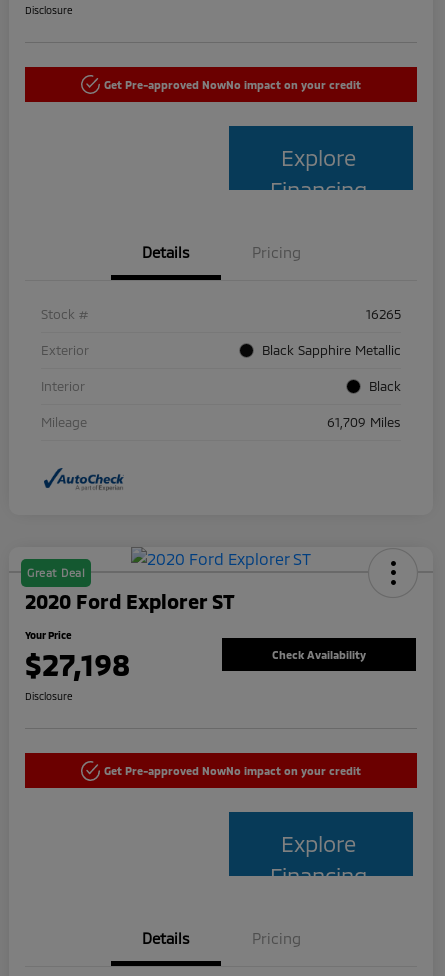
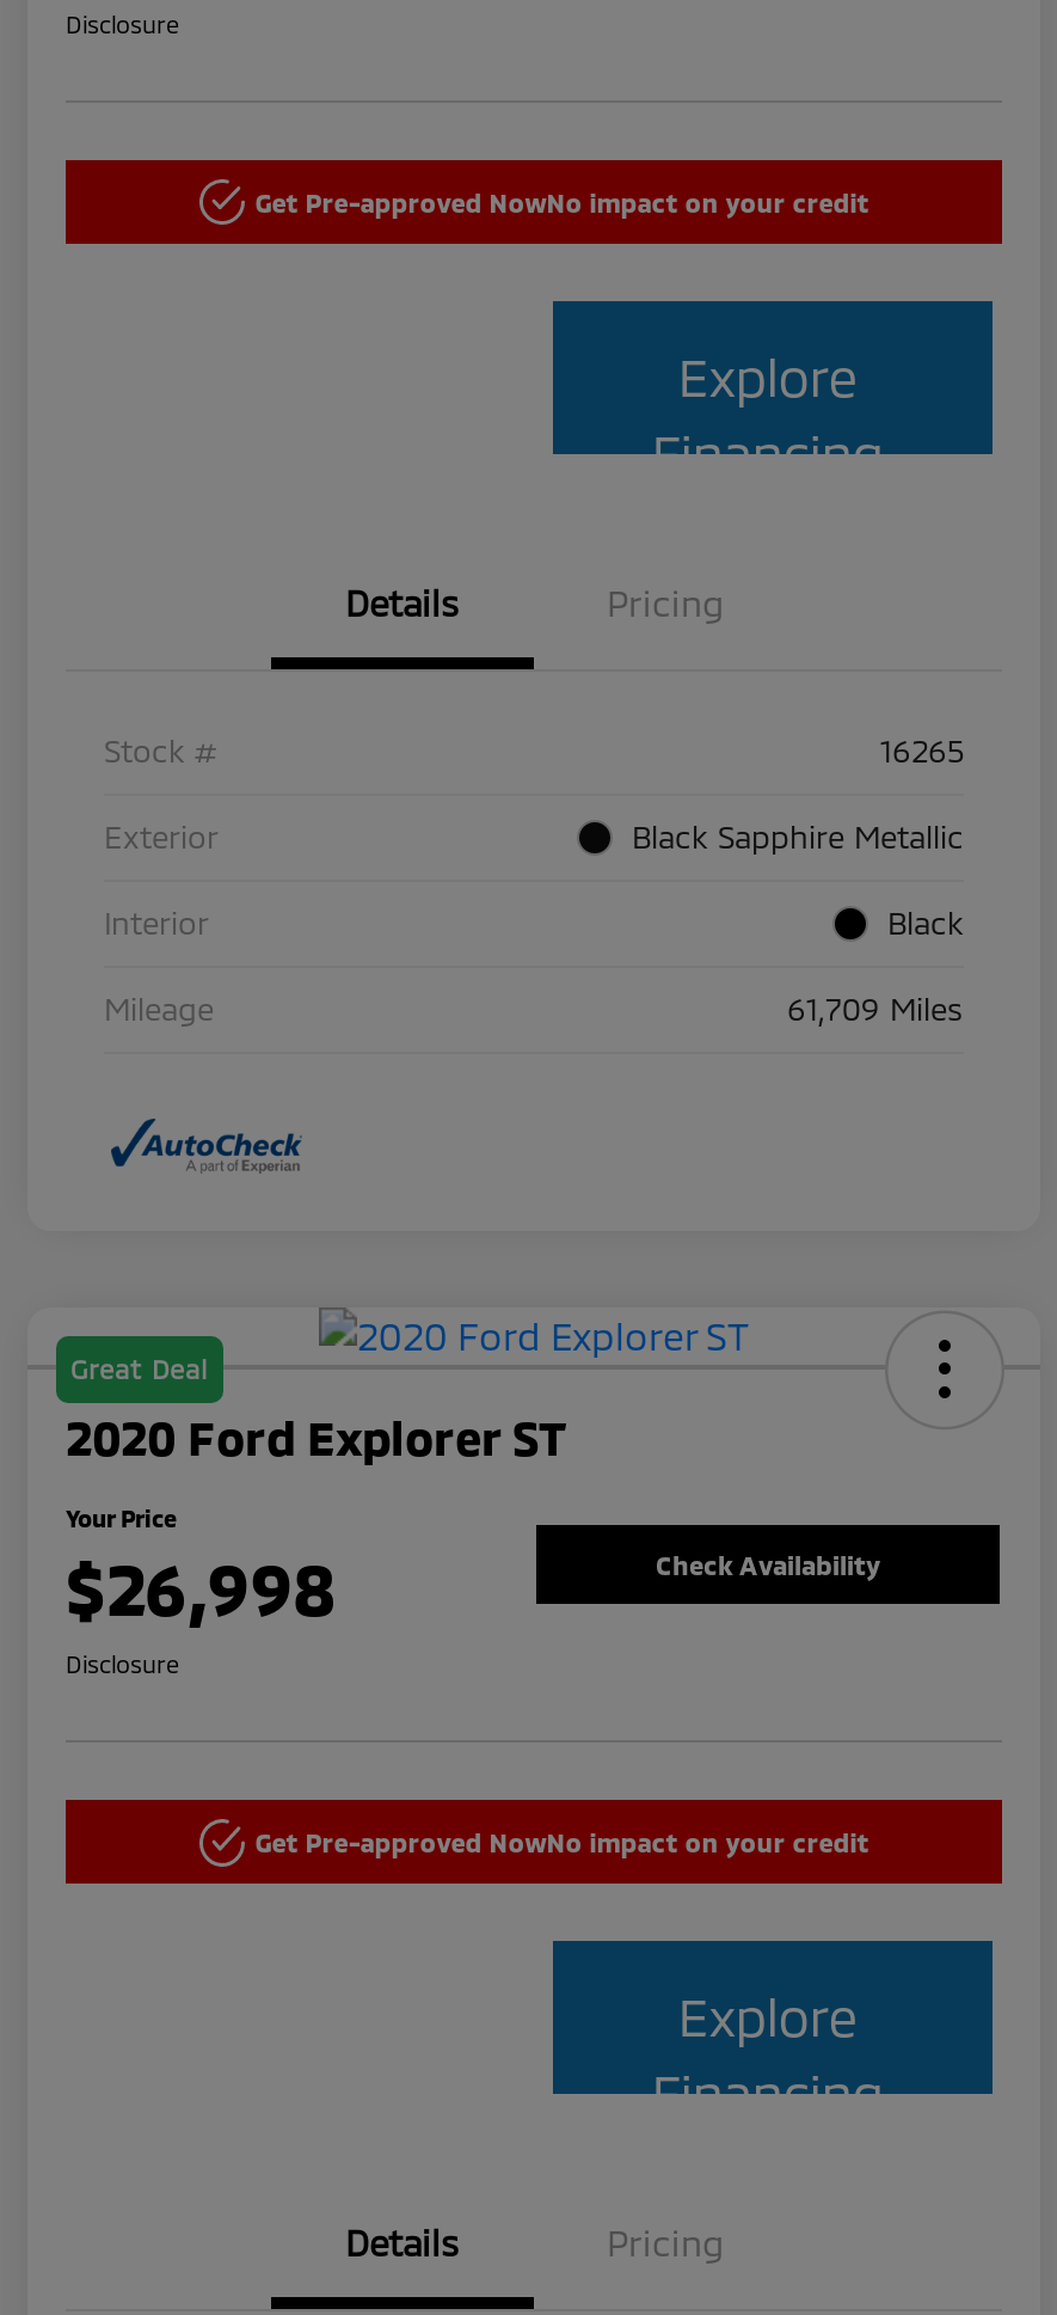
[25,646,130,682] $27,198 -> [66,1545,336,1631] $26,998

